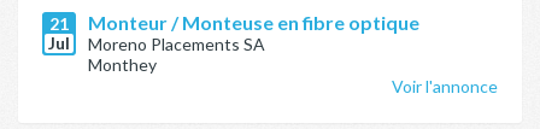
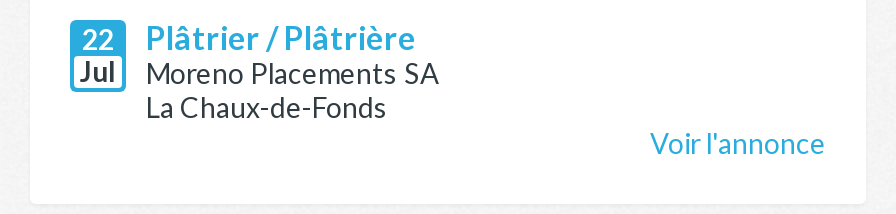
[49,13,69,34] 21 -> [82,22,114,56] 22
[88,11,419,34] Monteur / Monteuse en fibre optique -> [146,18,416,56] Plâtrier / Plâtrière
[88,54,157,75] Monthey -> [146,90,388,124] La Chaux-de-Fonds

